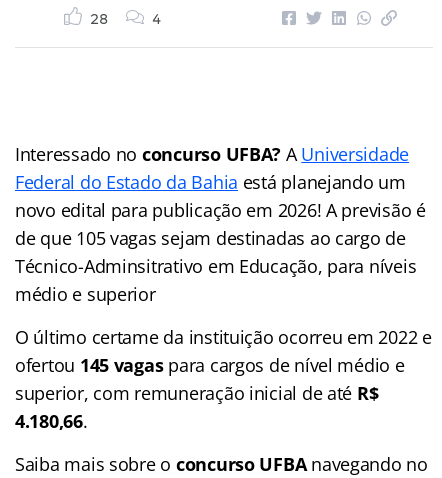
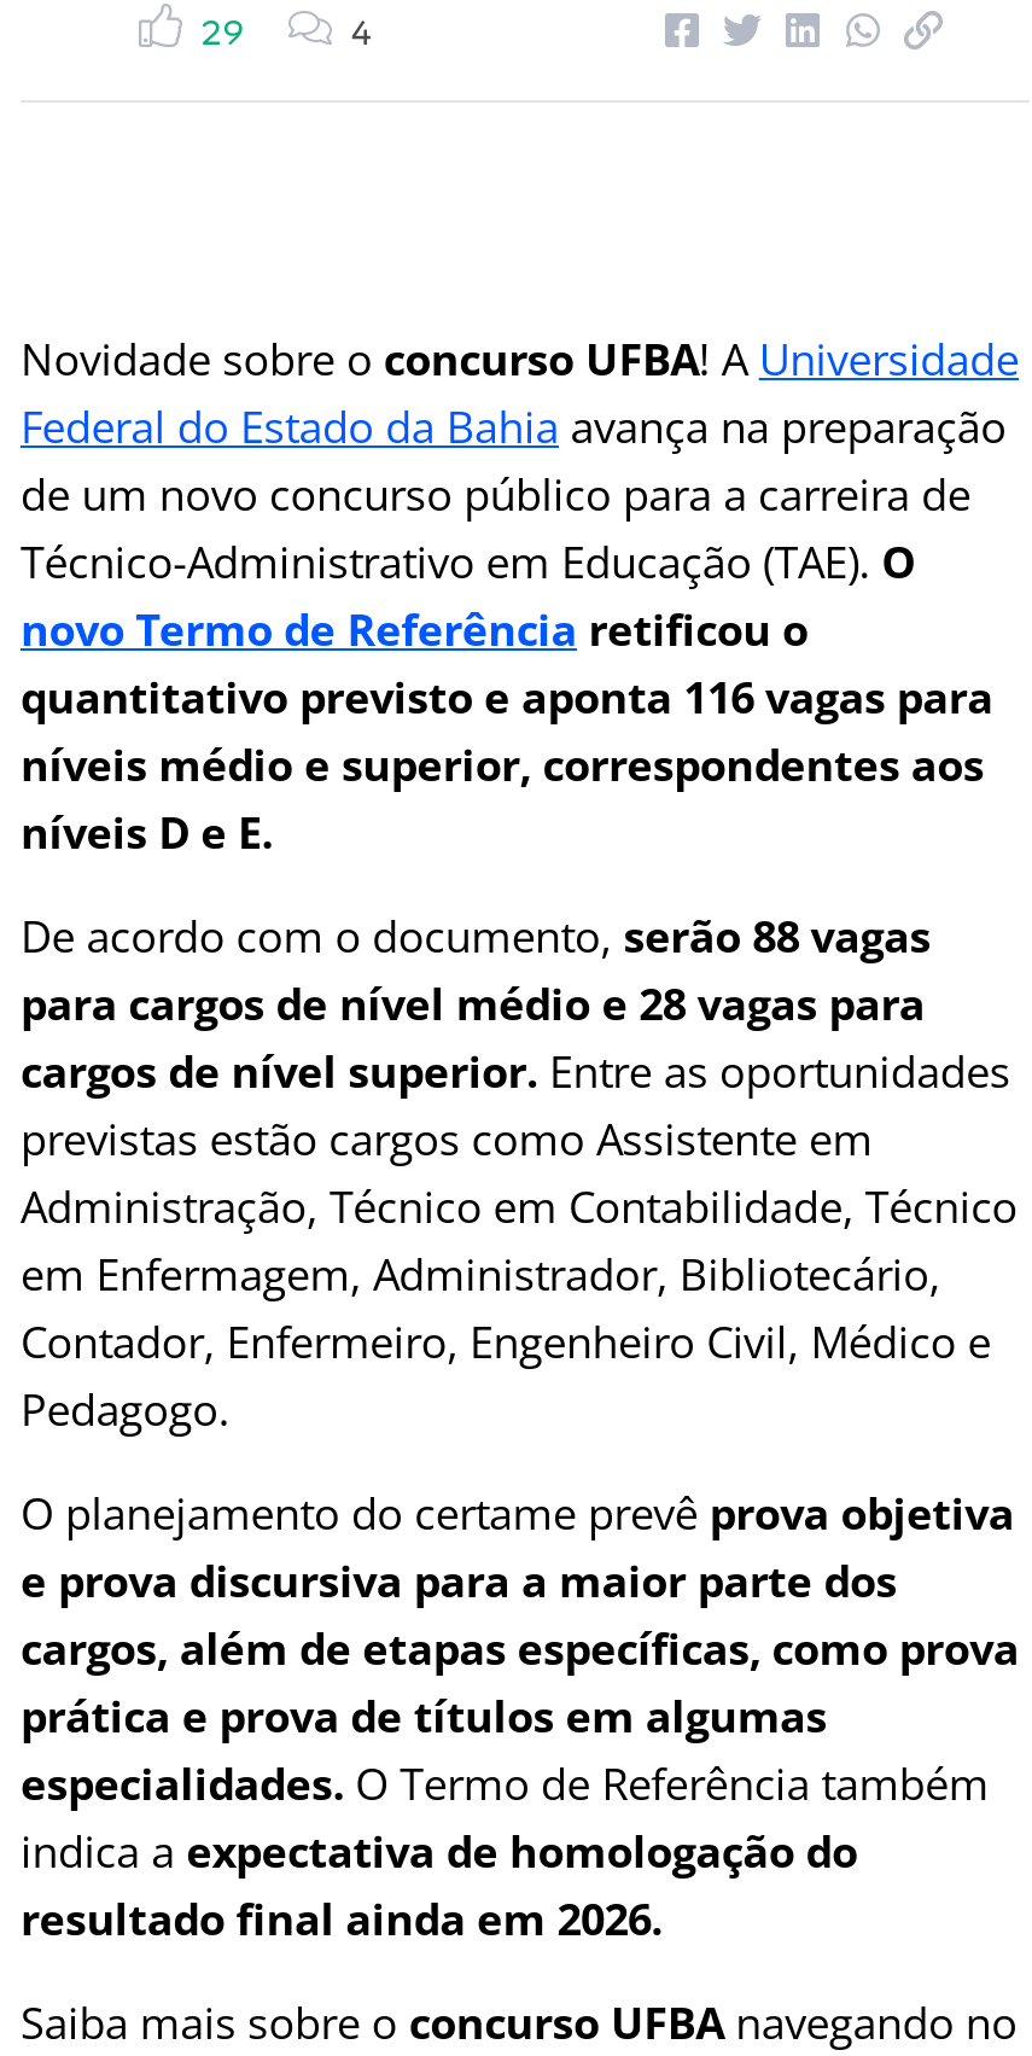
[89,11,107,27] 28 -> [200,13,244,52] 29
[15,142,432,433] Interessado no concurso UFBA? A Universidade | Federal do Estado da Bahia está planejando um | novo edital para publicação em 2026! A previsão é | de que 105 vagas sejam destinadas ao cargo de | Técnico-Adminsitrativo em Educação, para níveis | médio e superior | O último certame da instituição ocorreu em 2022 e | ofertou 145 vagas para cargos de nível médio e | superior, com remuneração inicial de até R$ | 4.180,66. -> [21,329,1019,1947] Novidade sobre o concurso UFBA! A Universidade | Federal do Estado da Bahia avança na preparação | de um novo concurso público para a carreira de | Técnico-Administrativo em Educação (TAE). O | novo Termo de Referência retificou o | quantitativo previsto e aponta 116 vagas para | níveis médio e superior, correspondentes aos | níveis D e E. | De acordo com o documento, serão 88 vagas | para cargos de nível médio e 28 vagas para | cargos de nível superior. Entre as oportunidades | previstas estão cargos como Assistente em | Administração, Técnico em Contabilidade, Técnico | em Enfermagem, Administrador, Bibliotecário, | Contador, Enfermeiro, Engenheiro Civil, Médico e | Pedagogo. | O planejamento do certame prevê prova objetiva | e prova discursiva para a maior parte dos | cargos, além de etapas específicas, como prova | prática e prova de títulos em algumas | especialidades. O Termo de Referência também | indica a expectativa de homologação do | resultado final ainda em 2026.

